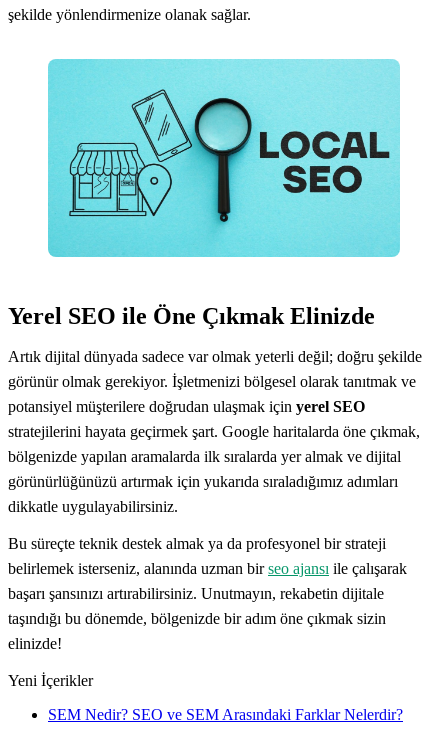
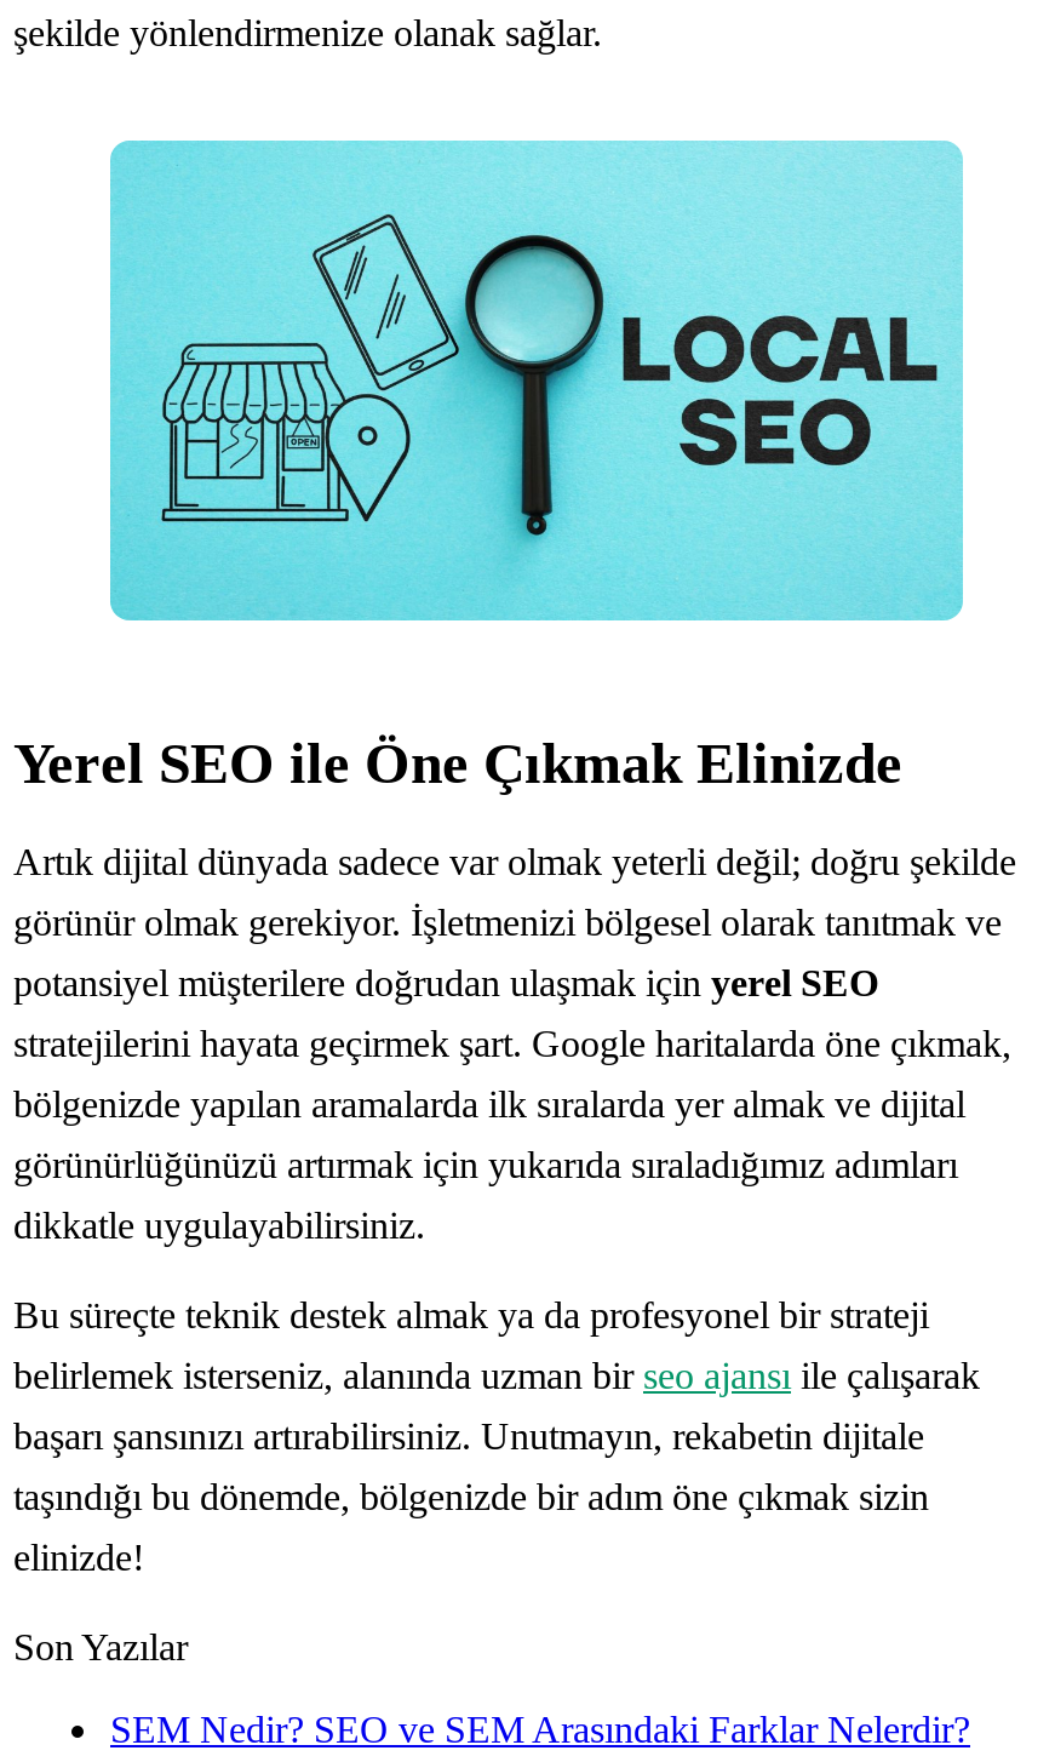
[8,672,93,689] Yeni İçerikler -> [13,1625,188,1667] Son Yazılar

